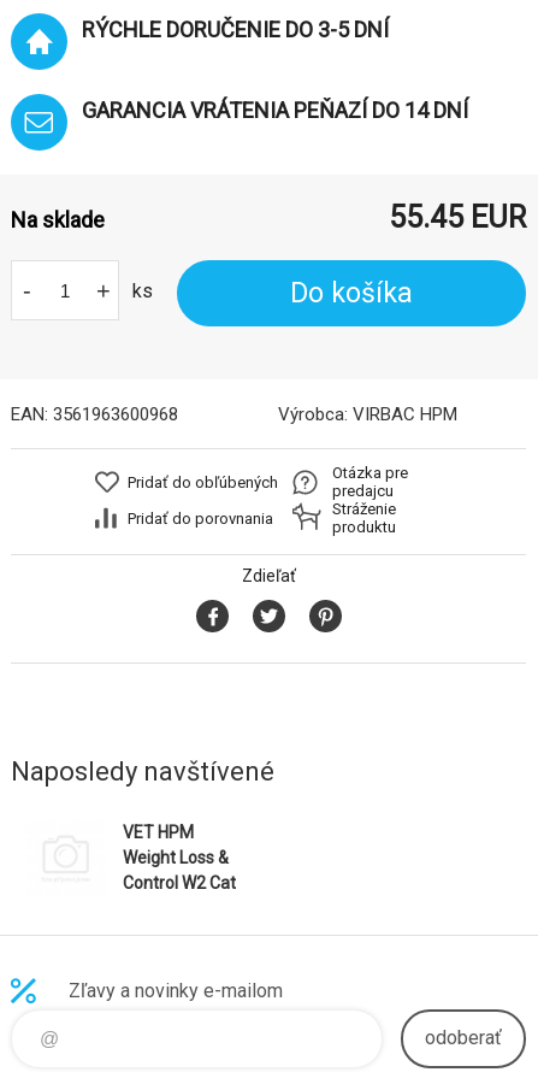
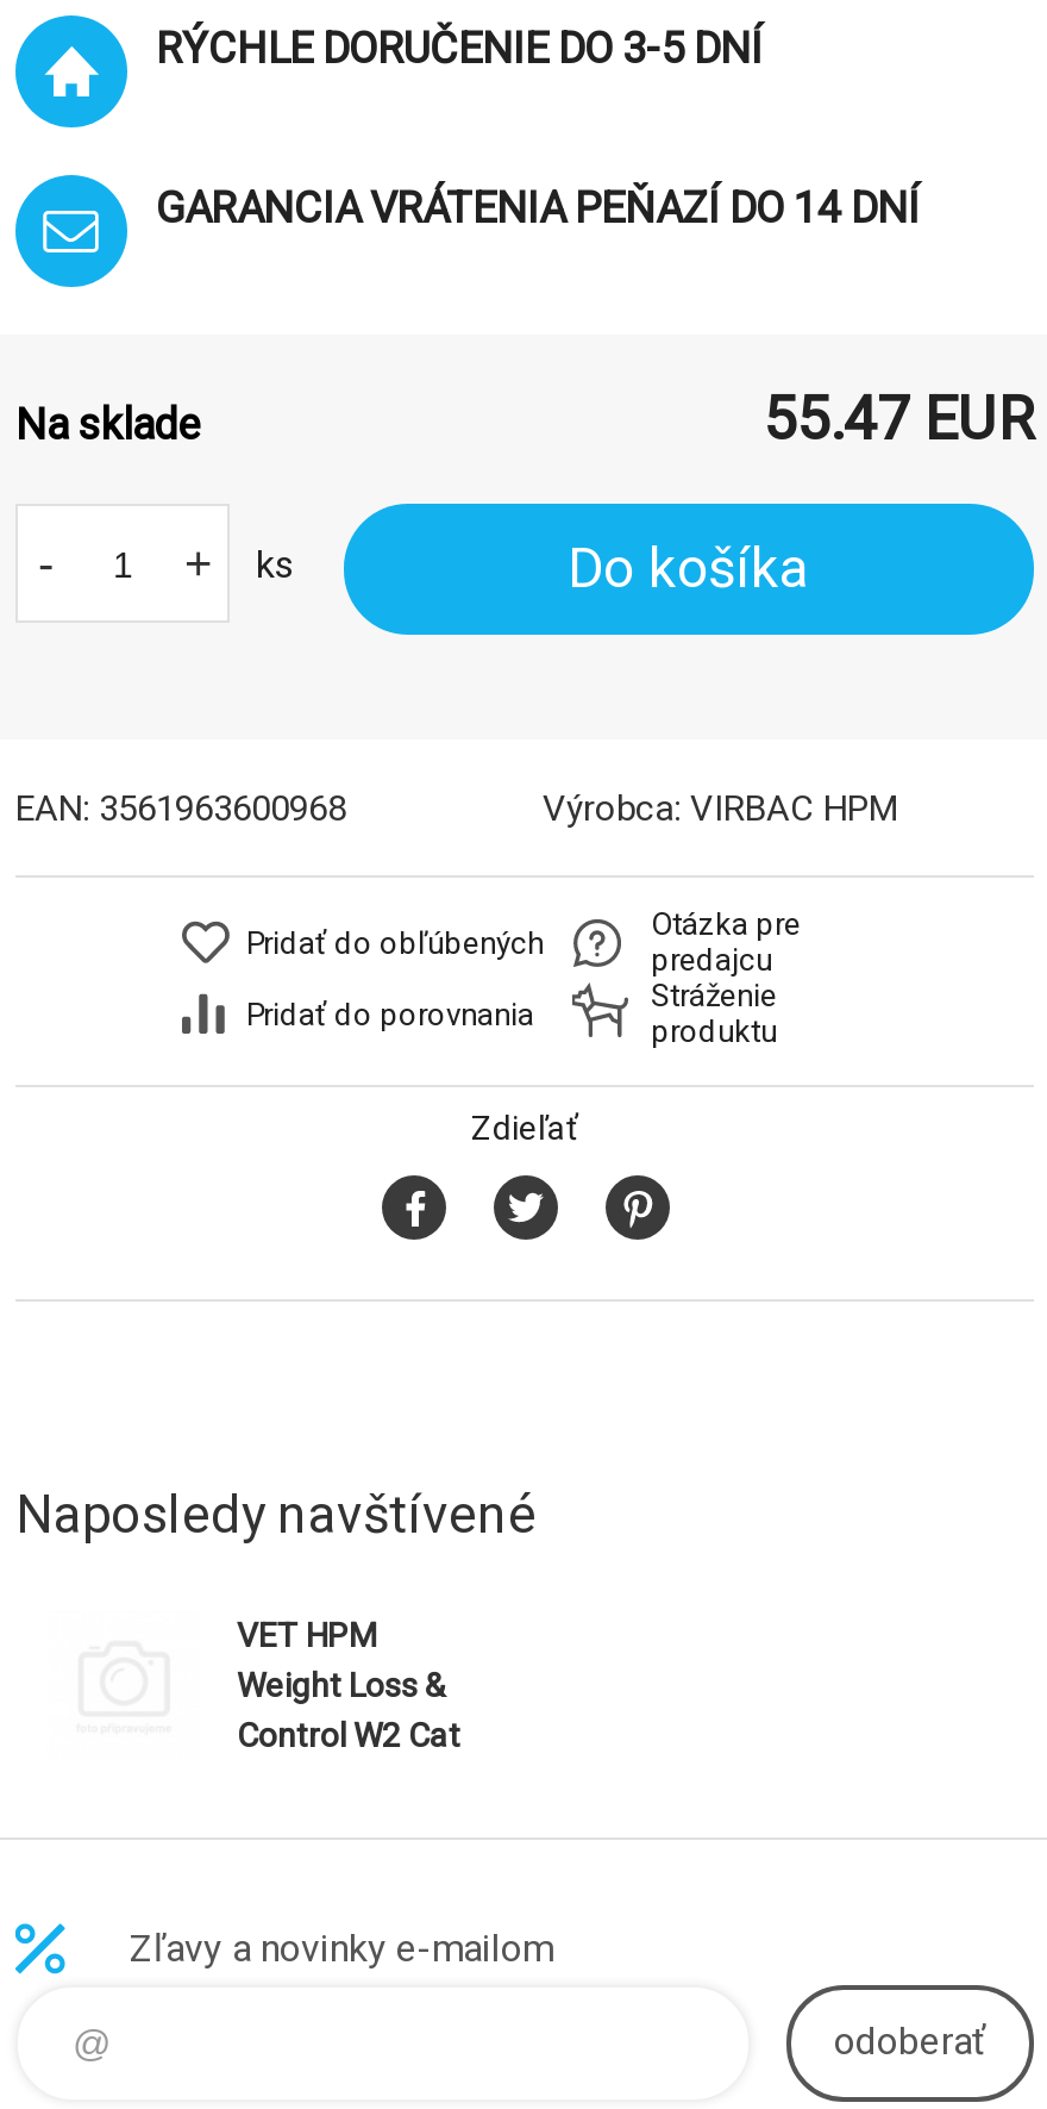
[389,200,526,235] 55.45 EUR -> [763,385,1034,454] 55.47 EUR

